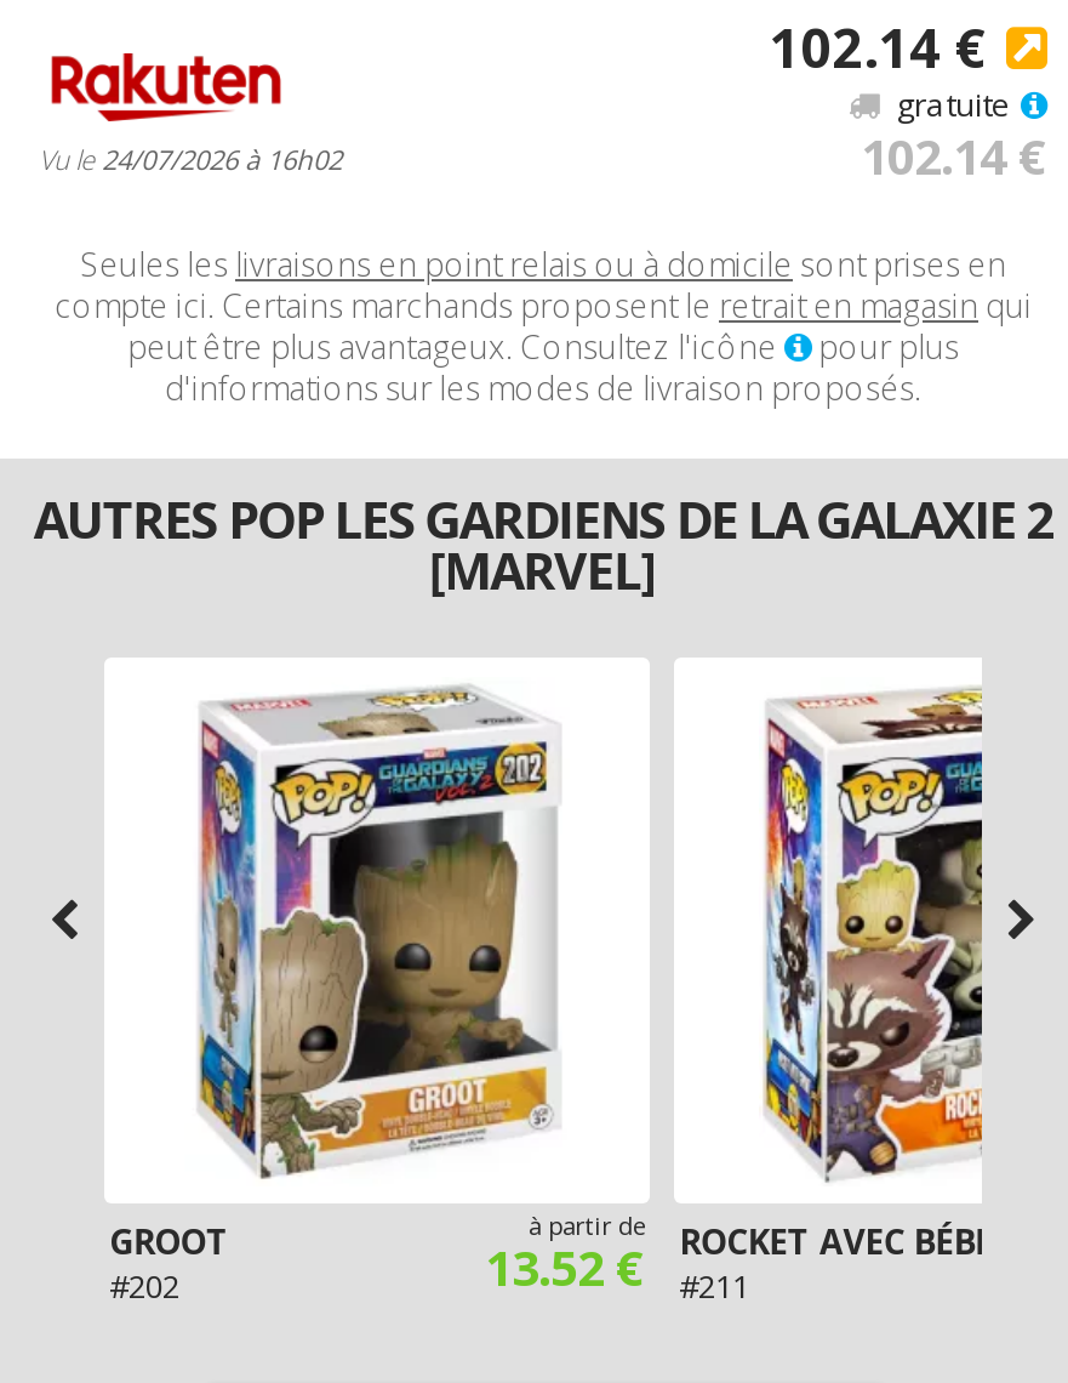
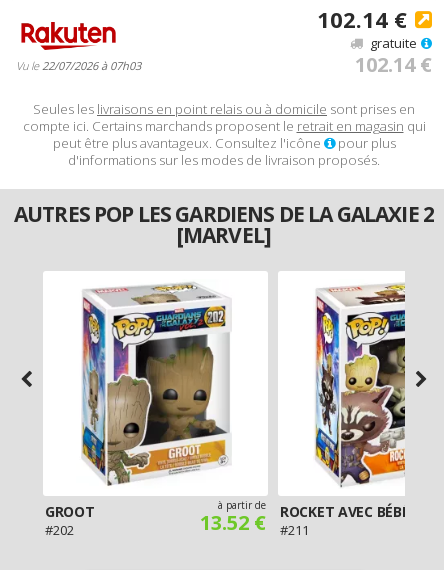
[39,141,342,177] Vu le 24/07/2026 à 16h02 -> [16,58,141,73] Vu le 22/07/2026 à 07h03

